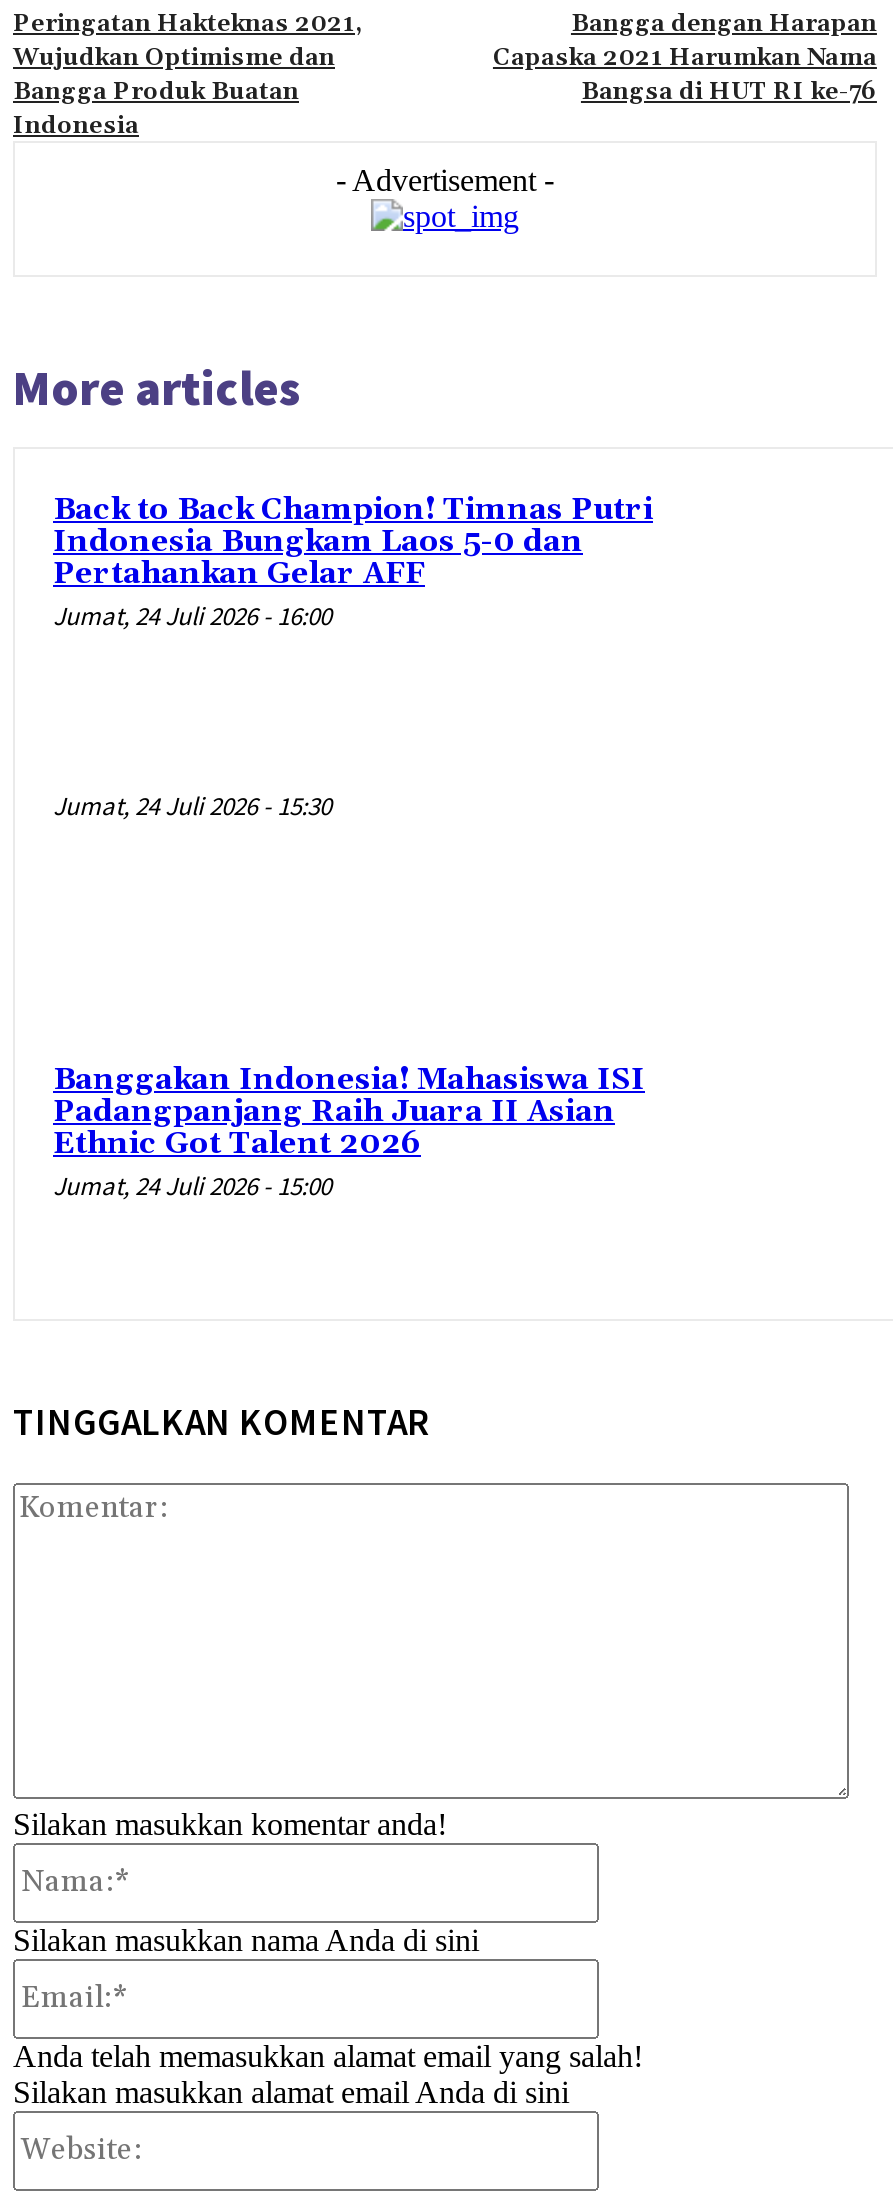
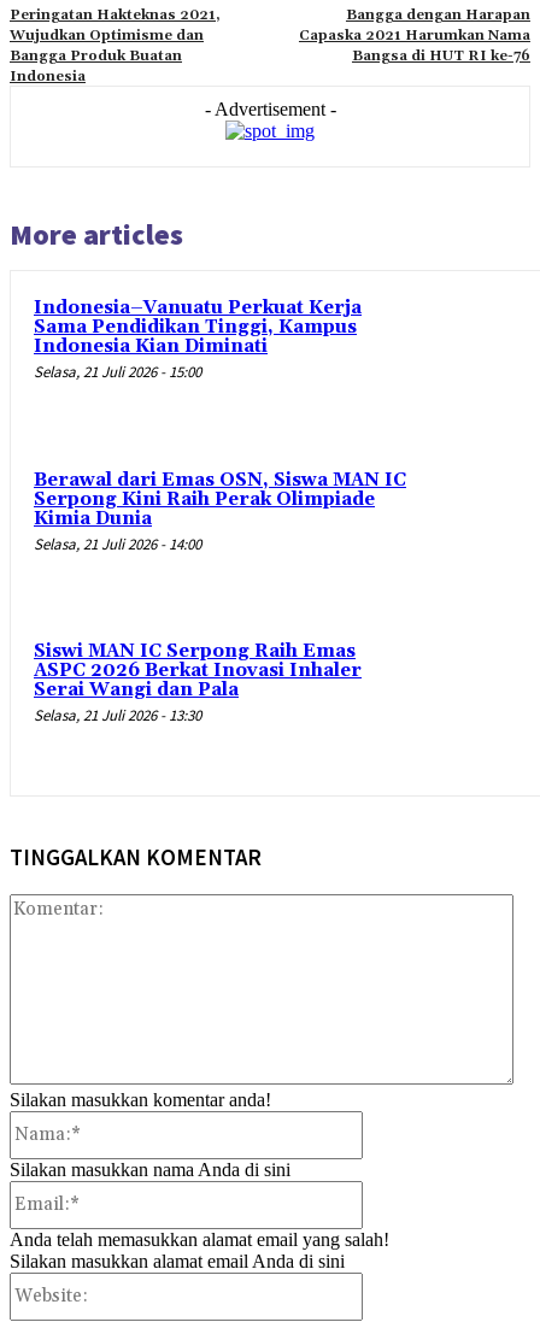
[53,492,653,634] Back to Back Champion! Timnas Putri | Indonesia Bungkam Laos 5-0 dan | Pertahankan Gelar AFF | Jumat, 24 Juli 2026 - 16:00 -> [34,297,362,382] Indonesia–Vanuatu Perkuat Kerja | Sama Pendidikan Tinggi, Kampus | Indonesia Kian Diminati | Selasa, 21 Juli 2026 - 15:00
[53,788,331,822] Jumat, 24 Juli 2026 - 15:30 -> [34,468,406,554] Berawal dari Emas OSN, Siswa MAN IC | Serpong Kini Raih Perak Olimpiade | Kimia Dunia | Selasa, 21 Juli 2026 - 14:00
[53,1061,645,1203] Banggakan Indonesia! Mahasiswa ISI | Padangpanjang Raih Juara II Asian | Ethnic Got Talent 2026 | Jumat, 24 Juli 2026 - 15:00 -> [34,640,362,725] Siswi MAN IC Serpong Raih Emas | ASPC 2026 Berkat Inovasi Inhaler | Serai Wangi dan Pala | Selasa, 21 Juli 2026 - 13:30

